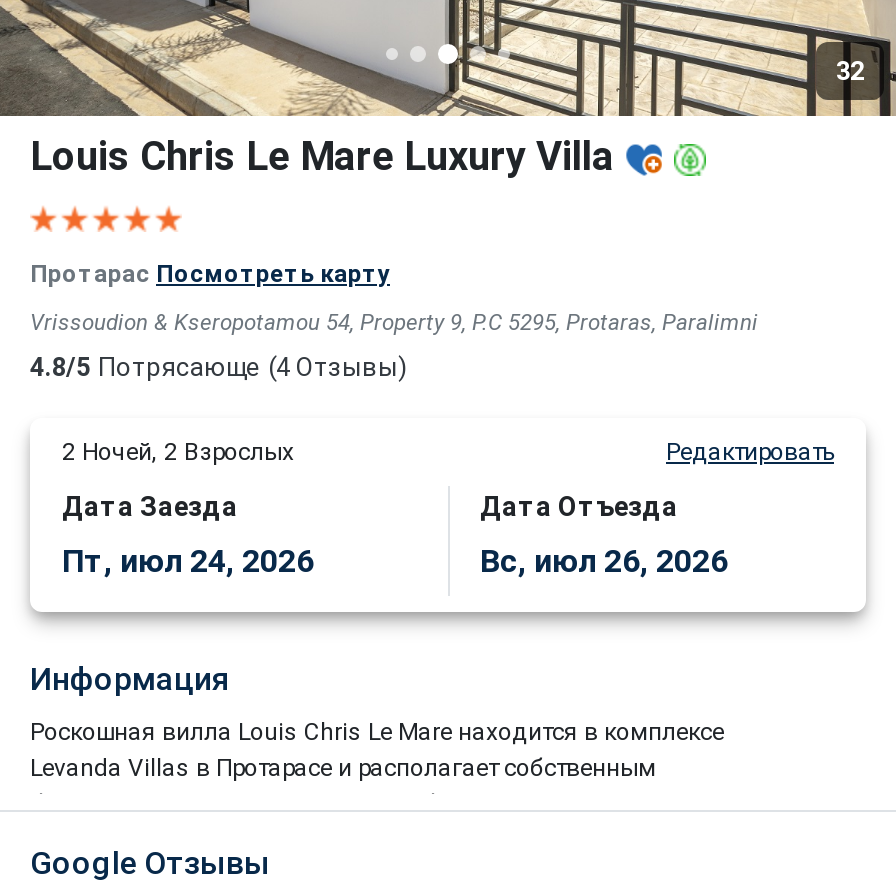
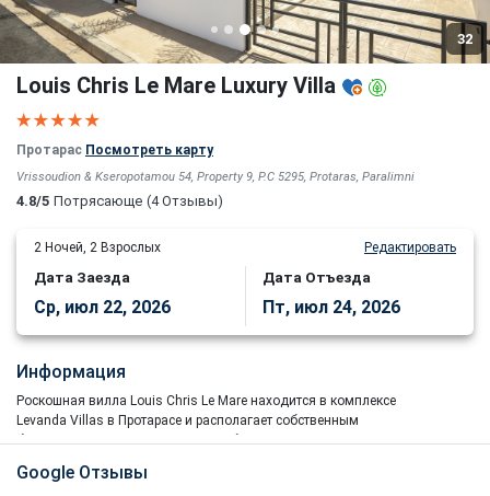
[62,542,314,580] Пт, июл 24, 2026 -> [34,297,171,318] Ср, июл 22, 2026
[480,542,728,580] Вс, июл 26, 2026 -> [262,297,400,318] Пт, июл 24, 2026

